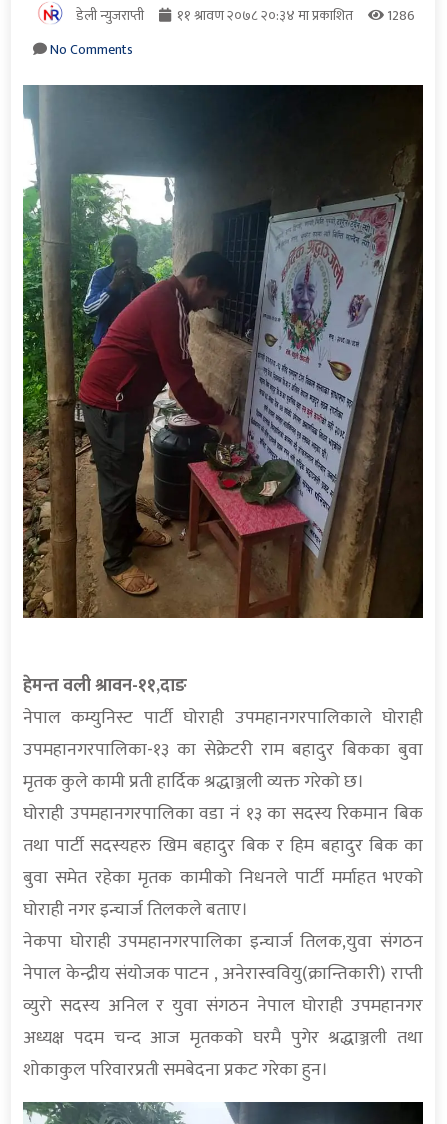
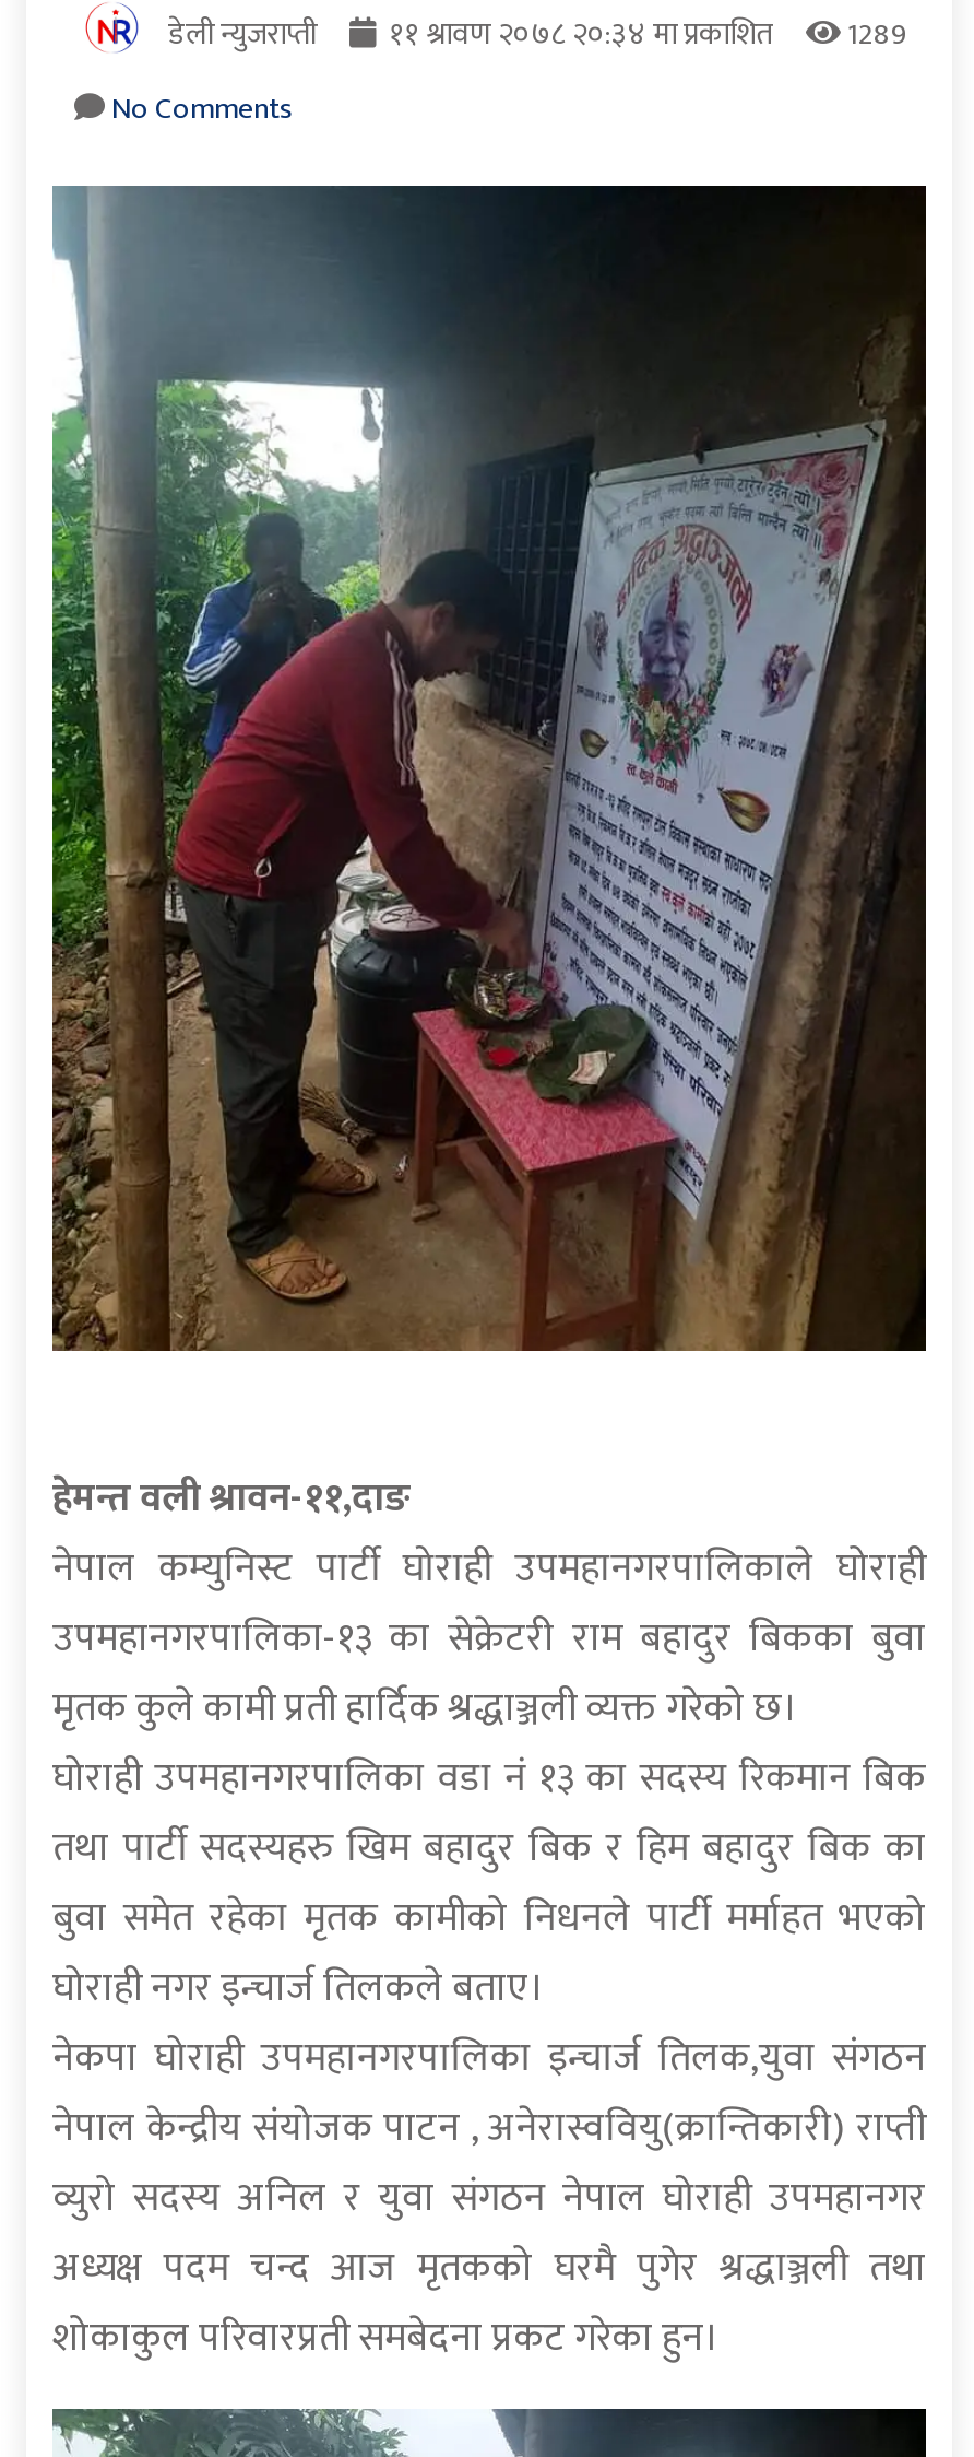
[73,4,415,27] डेली न्युजराप्ती ११ श्रावण २०७८ २०:३४ मा प्रकाशित 1286 -> [162,9,908,59] डेली न्युजराप्ती ११ श्रावण २०७८ २०:३४ मा प्रकाशित 1289

